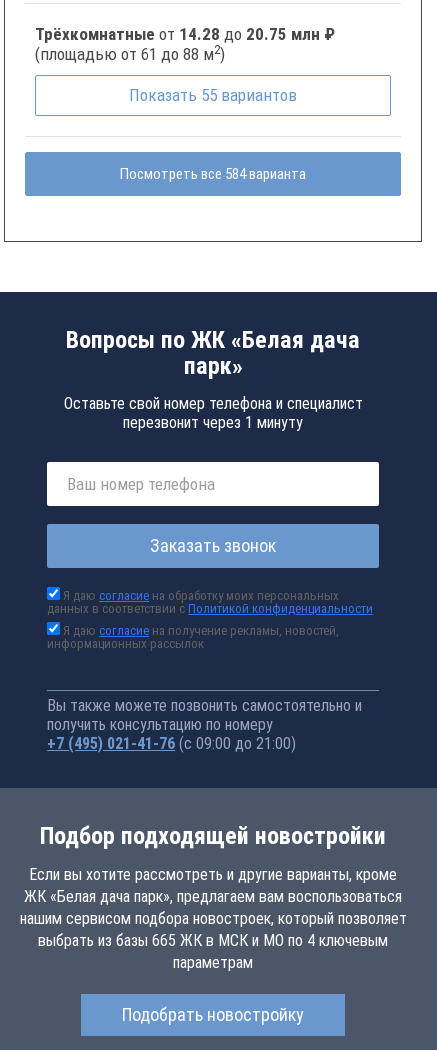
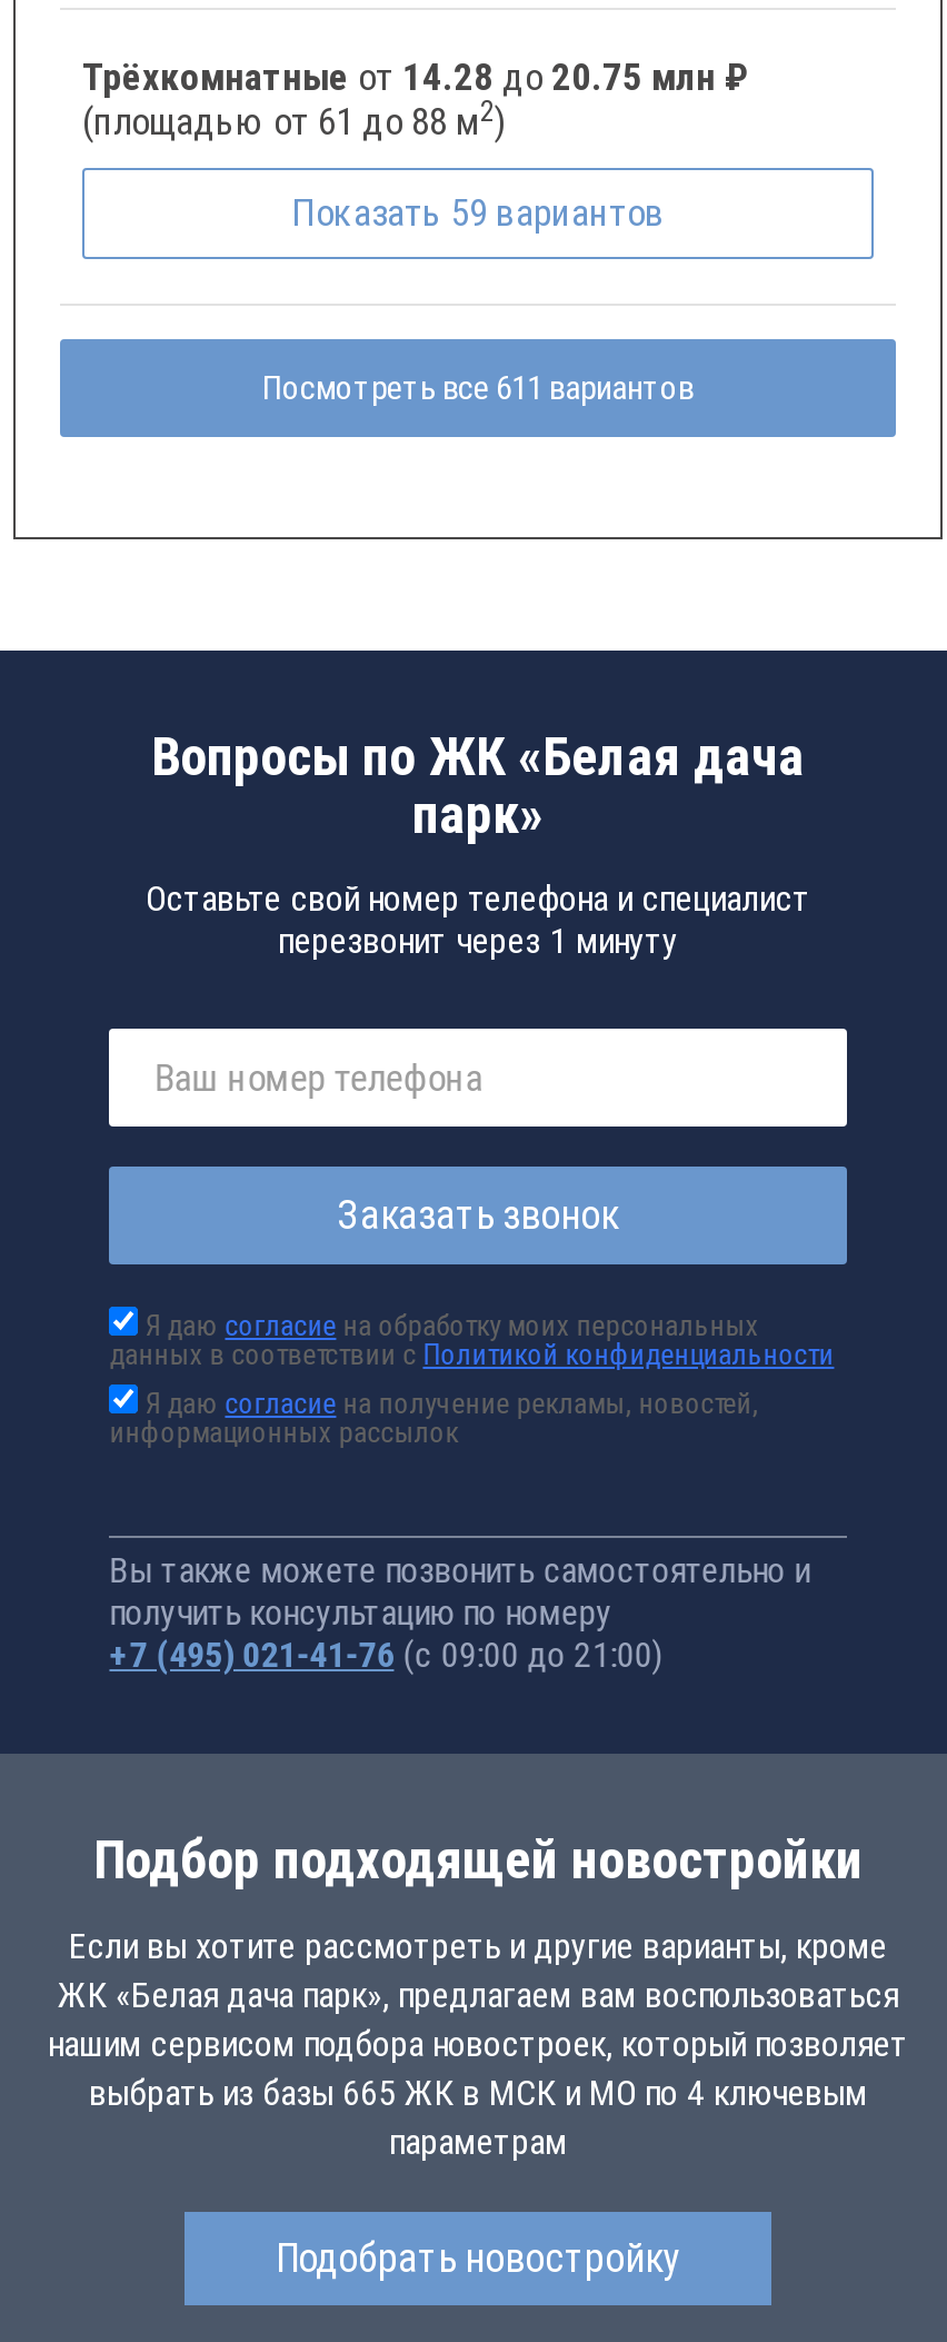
[129,85,297,105] Показать 55 вариантов -> [291,190,665,235] Показать 59 вариантов
[120,164,306,182] Посмотреть все 584 варианта -> [262,367,694,407] Посмотреть все 611 вариантов

